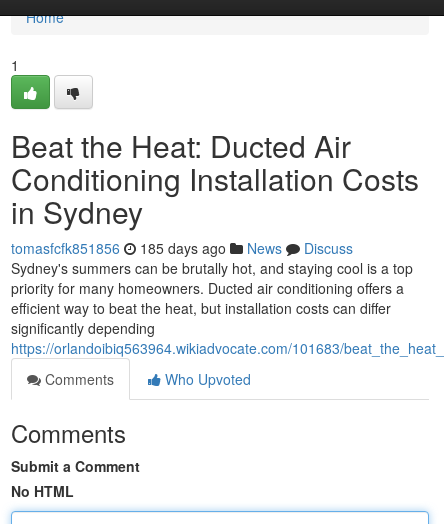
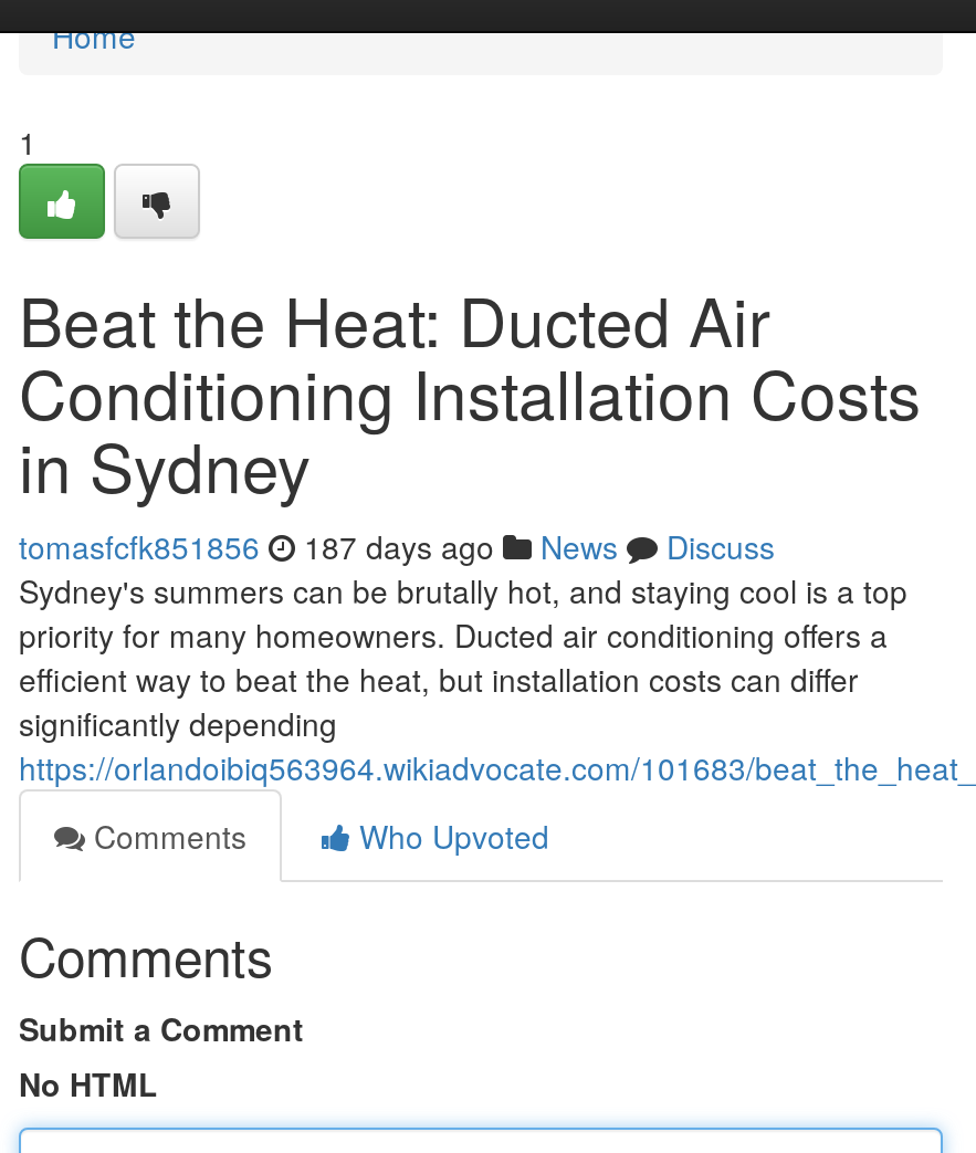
[11,238,353,258] tomasfcfk851856 185 days ago News Discuss -> [19,524,775,568] tomasfcfk851856 187 days ago News Discuss

